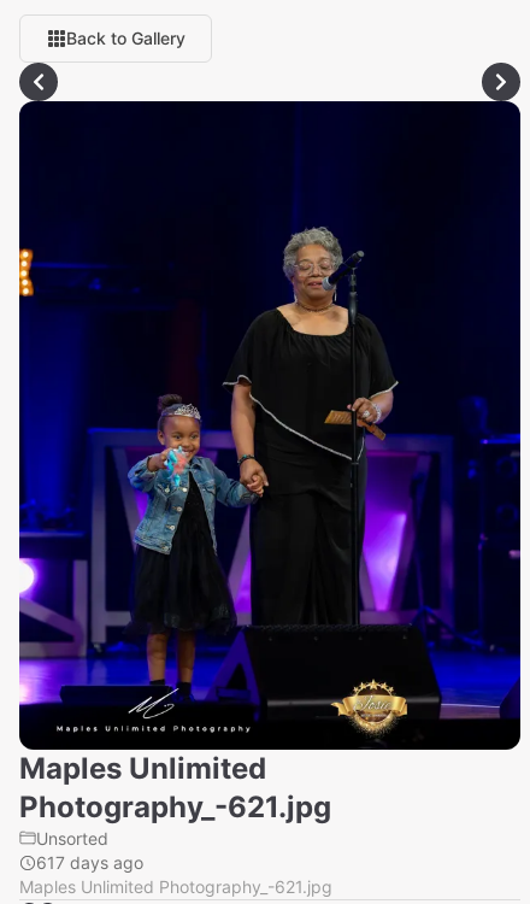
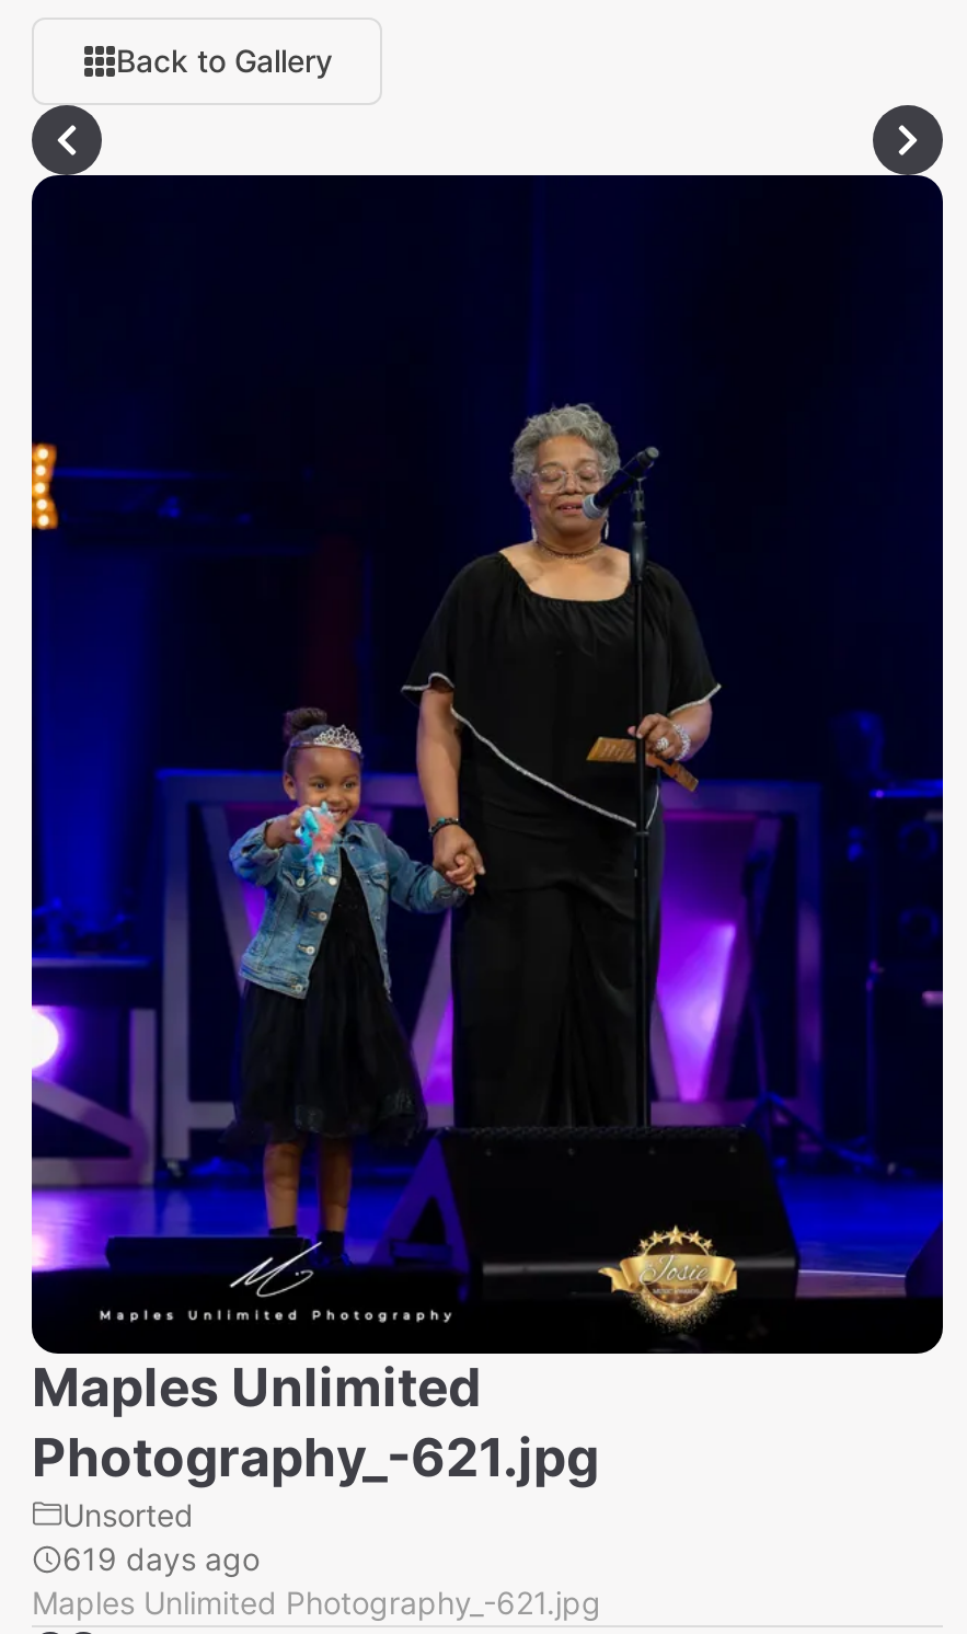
[36,853,143,873] 617 days ago -> [62,1541,260,1578] 619 days ago

